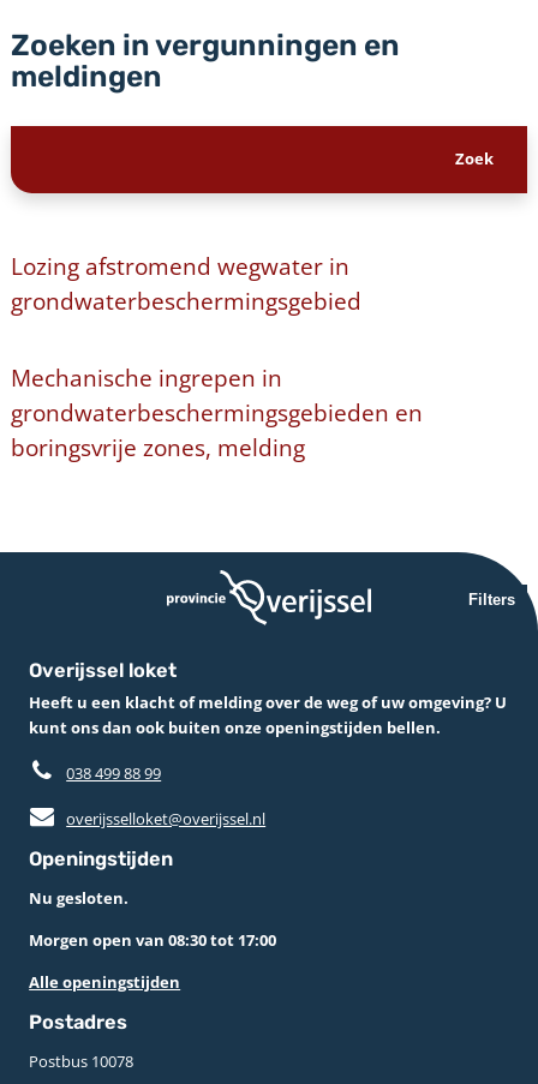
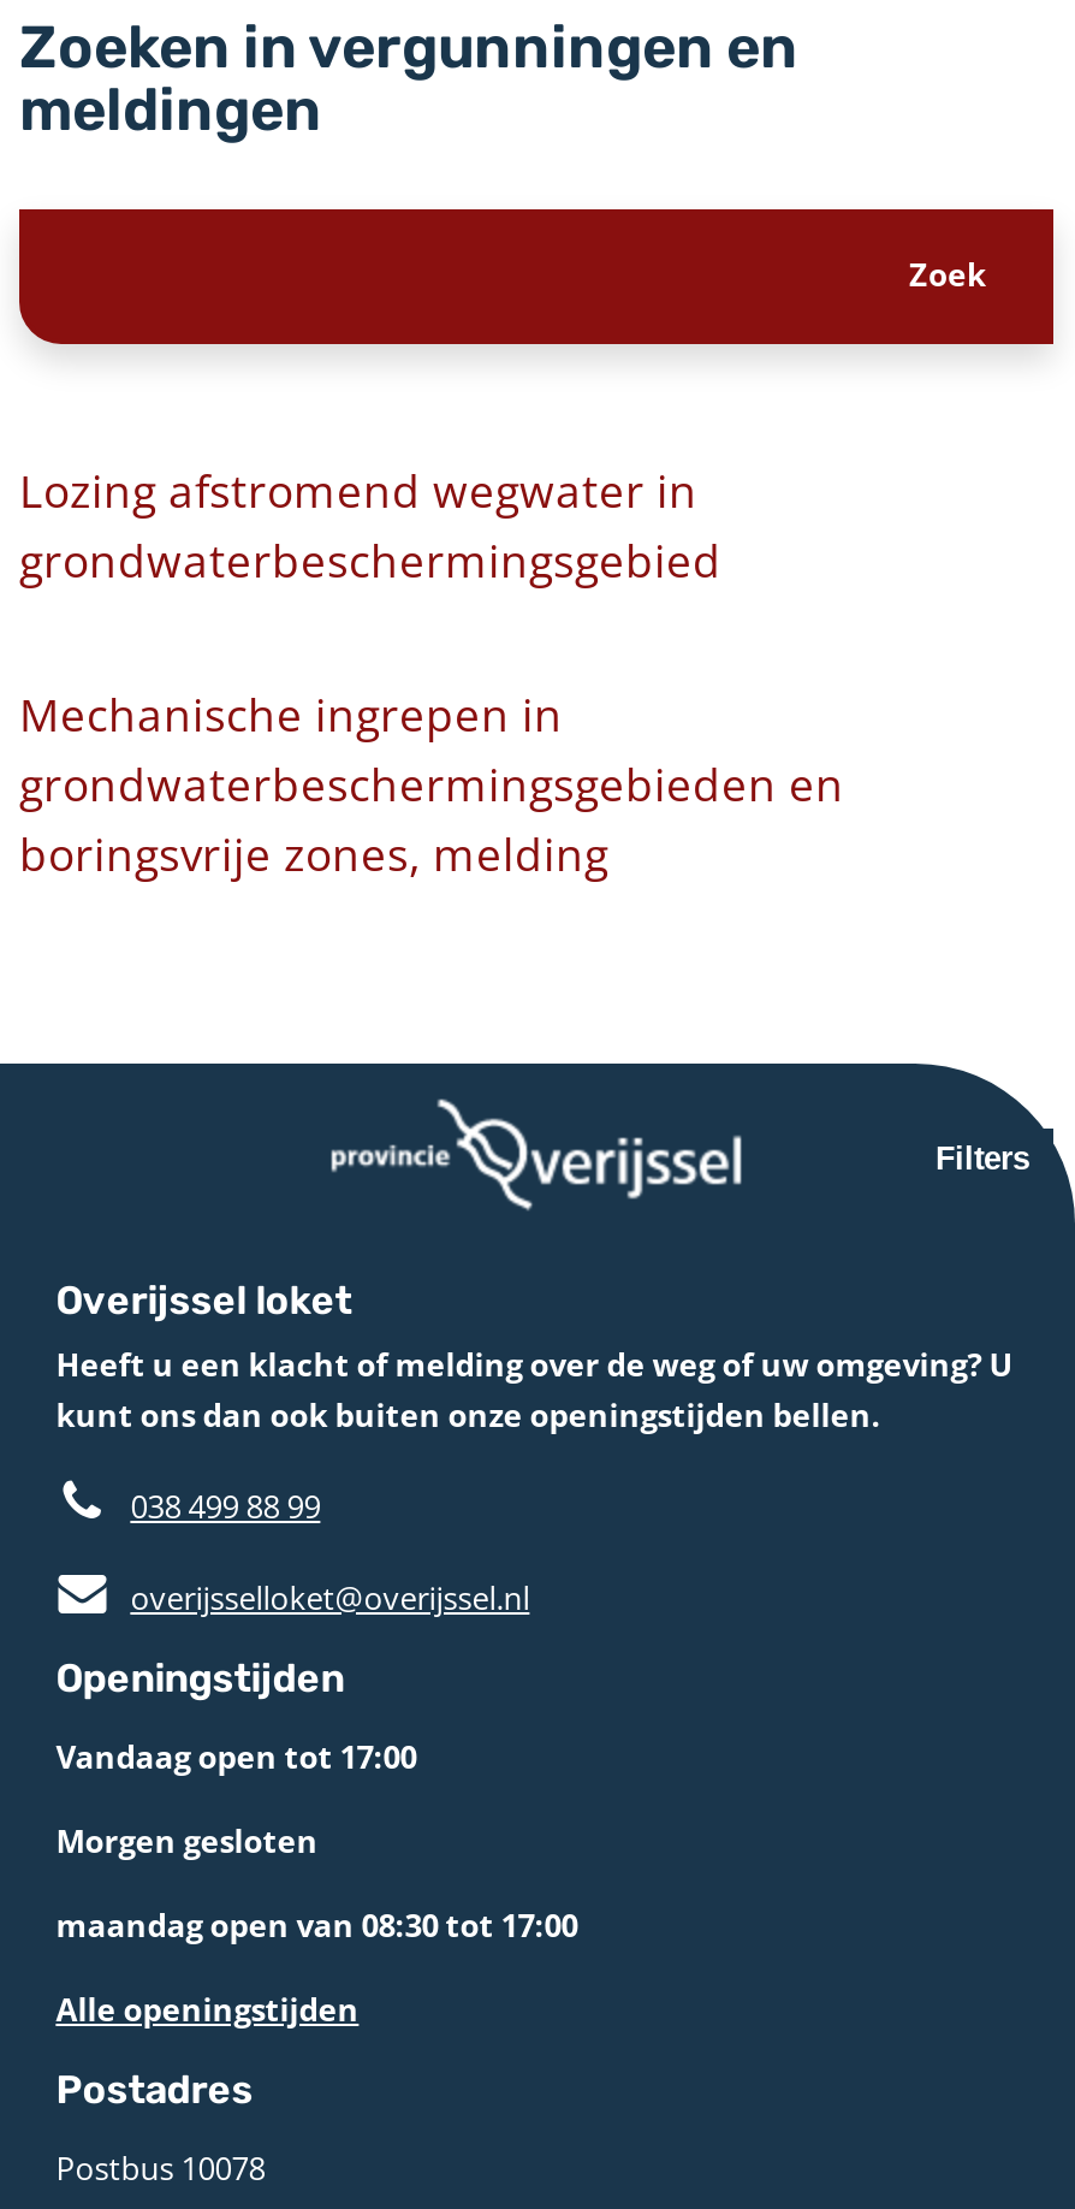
[29,887,276,951] Nu gesloten. | Morgen open van 08:30 tot 17:00 -> [56,1735,578,1946] Vandaag open tot 17:00 | Morgen gesloten | maandag open van 08:30 tot 17:00

